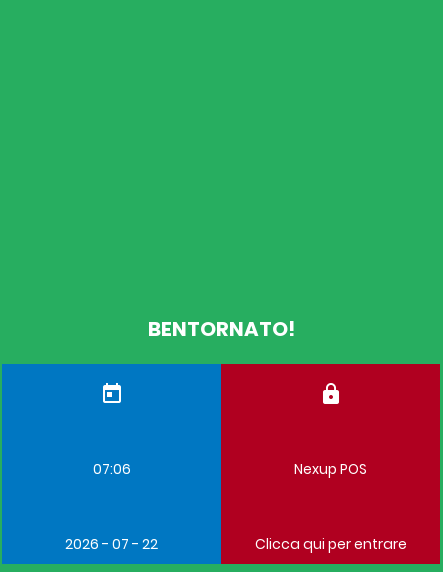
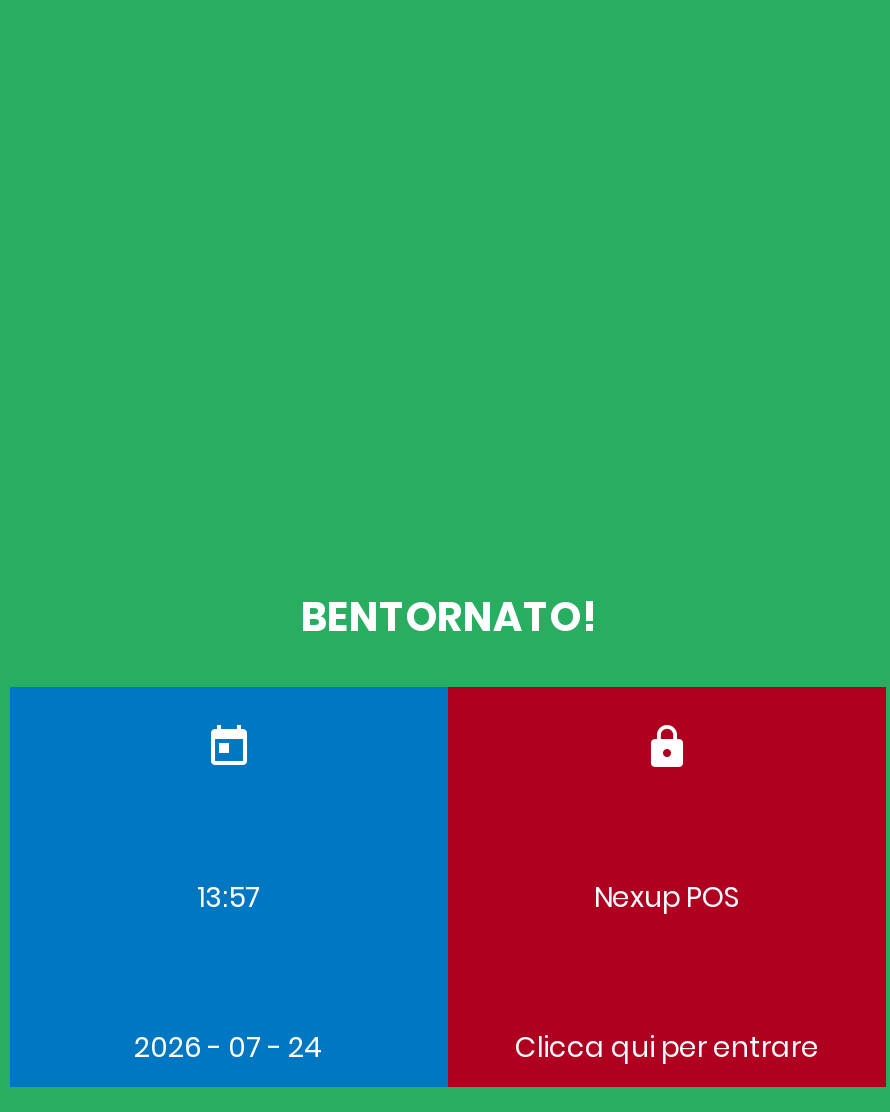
[92,458,130,478] 07:06 -> [197,876,261,916] 13:57
[65,533,158,553] 2026 - 07 - 22 -> [134,1026,324,1066] 2026 - 07 - 24

